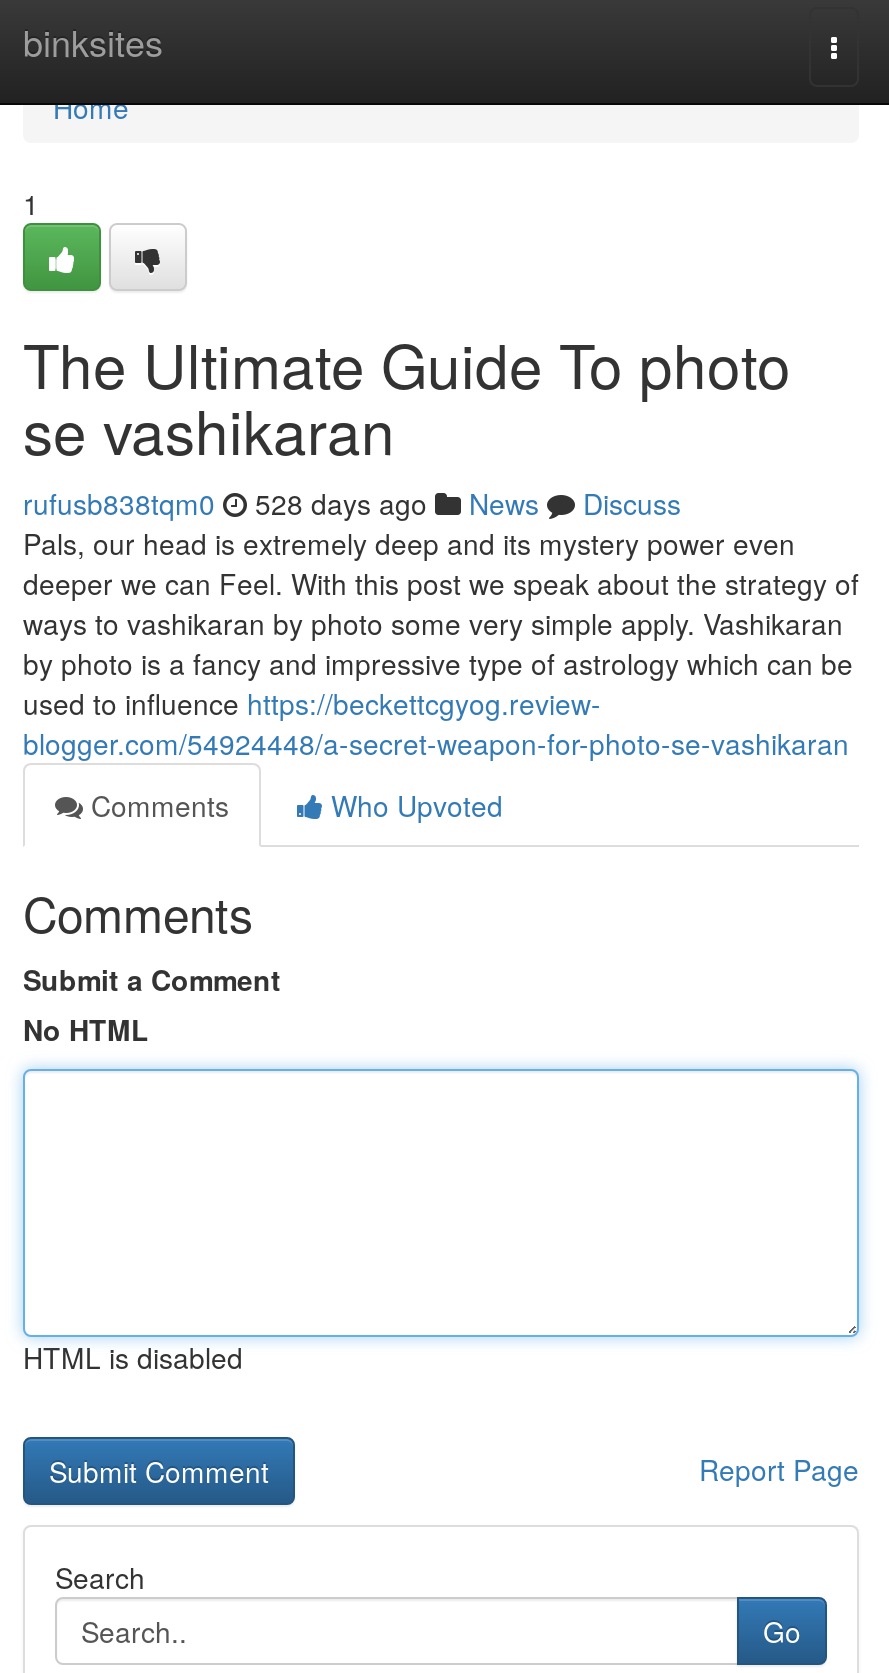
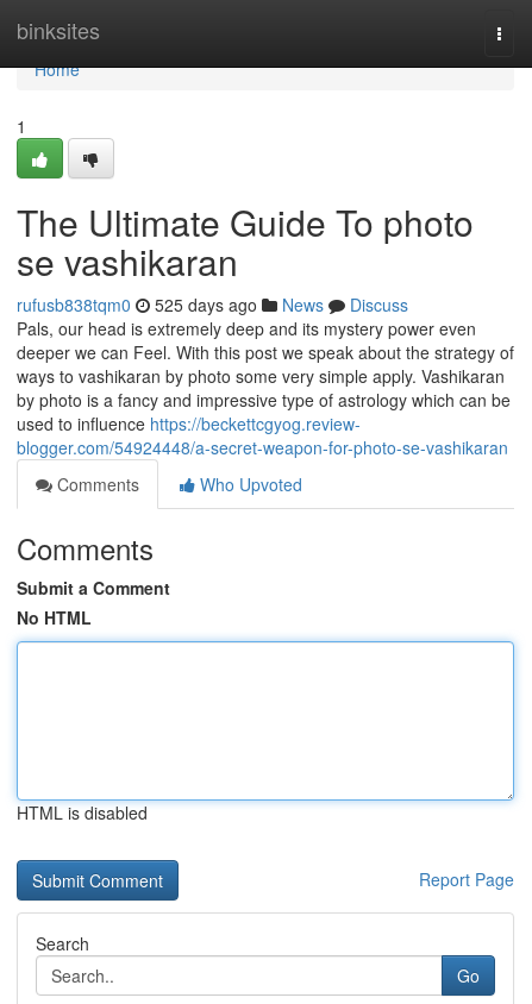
[23,483,681,523] rufusb838tqm0 528 days ago News Discuss -> [17,293,408,316] rufusb838tqm0 525 days ago News Discuss

